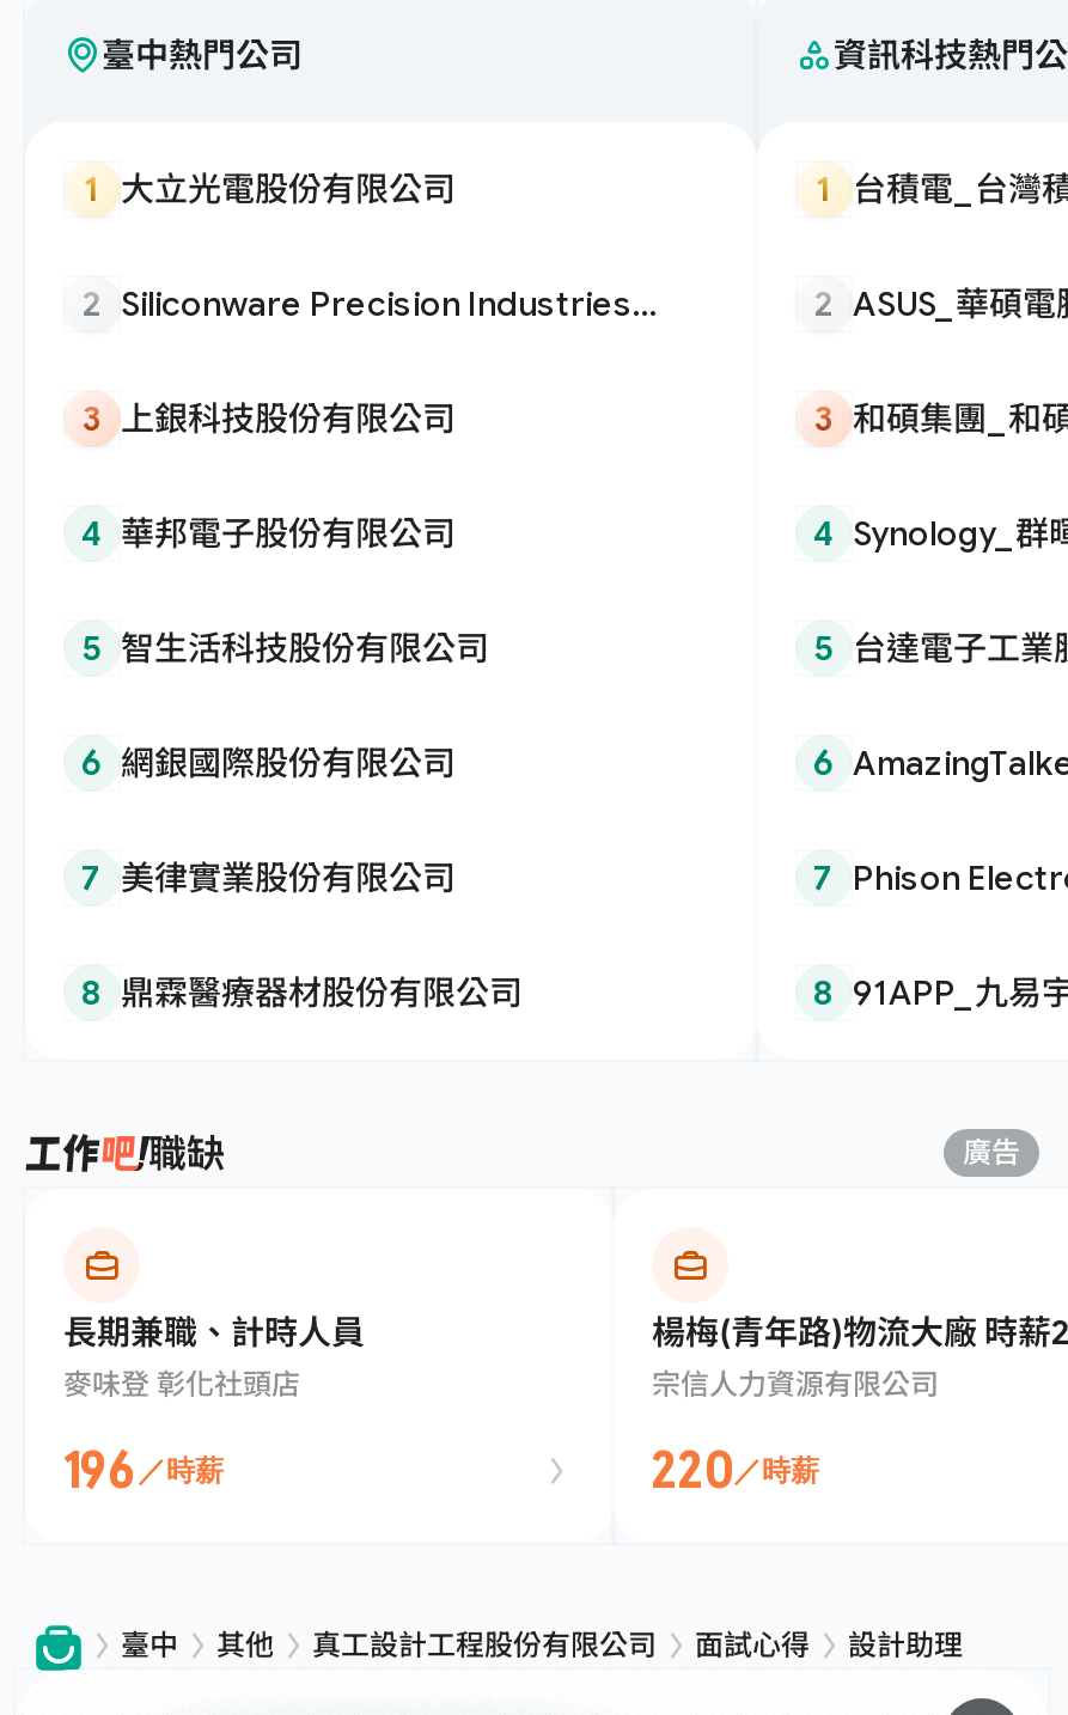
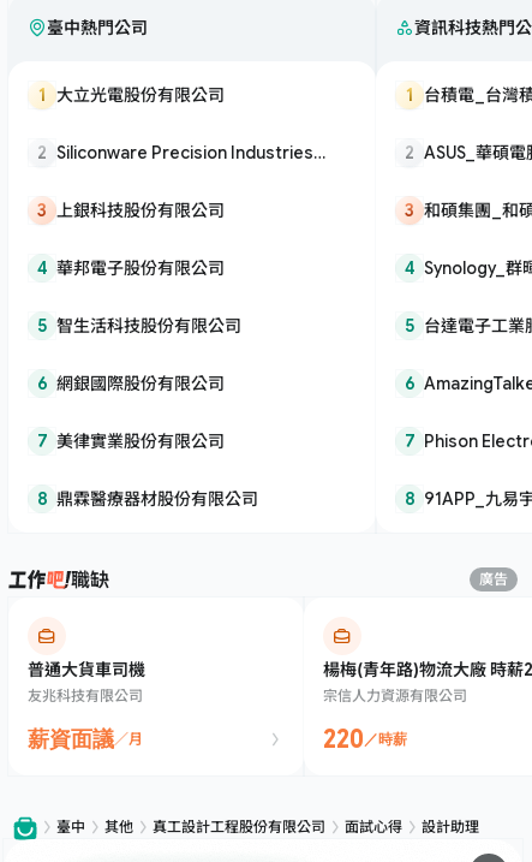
[63,1311,365,1401] 長期兼職、計時人員 | 麥味登 彰化社頭店 -> [28,659,145,704] 普通大貨車司機 | 友兆科技有限公司
[63,1437,224,1502] 196／時薪 -> [28,726,143,752] 薪資面議／月

